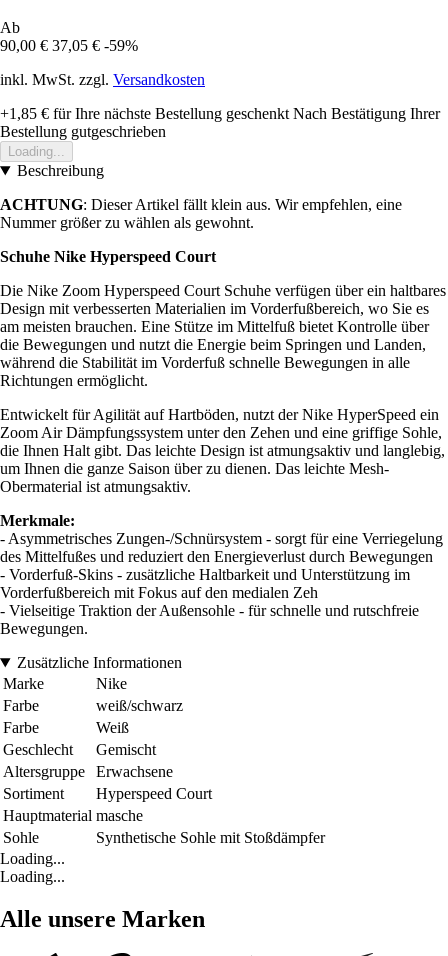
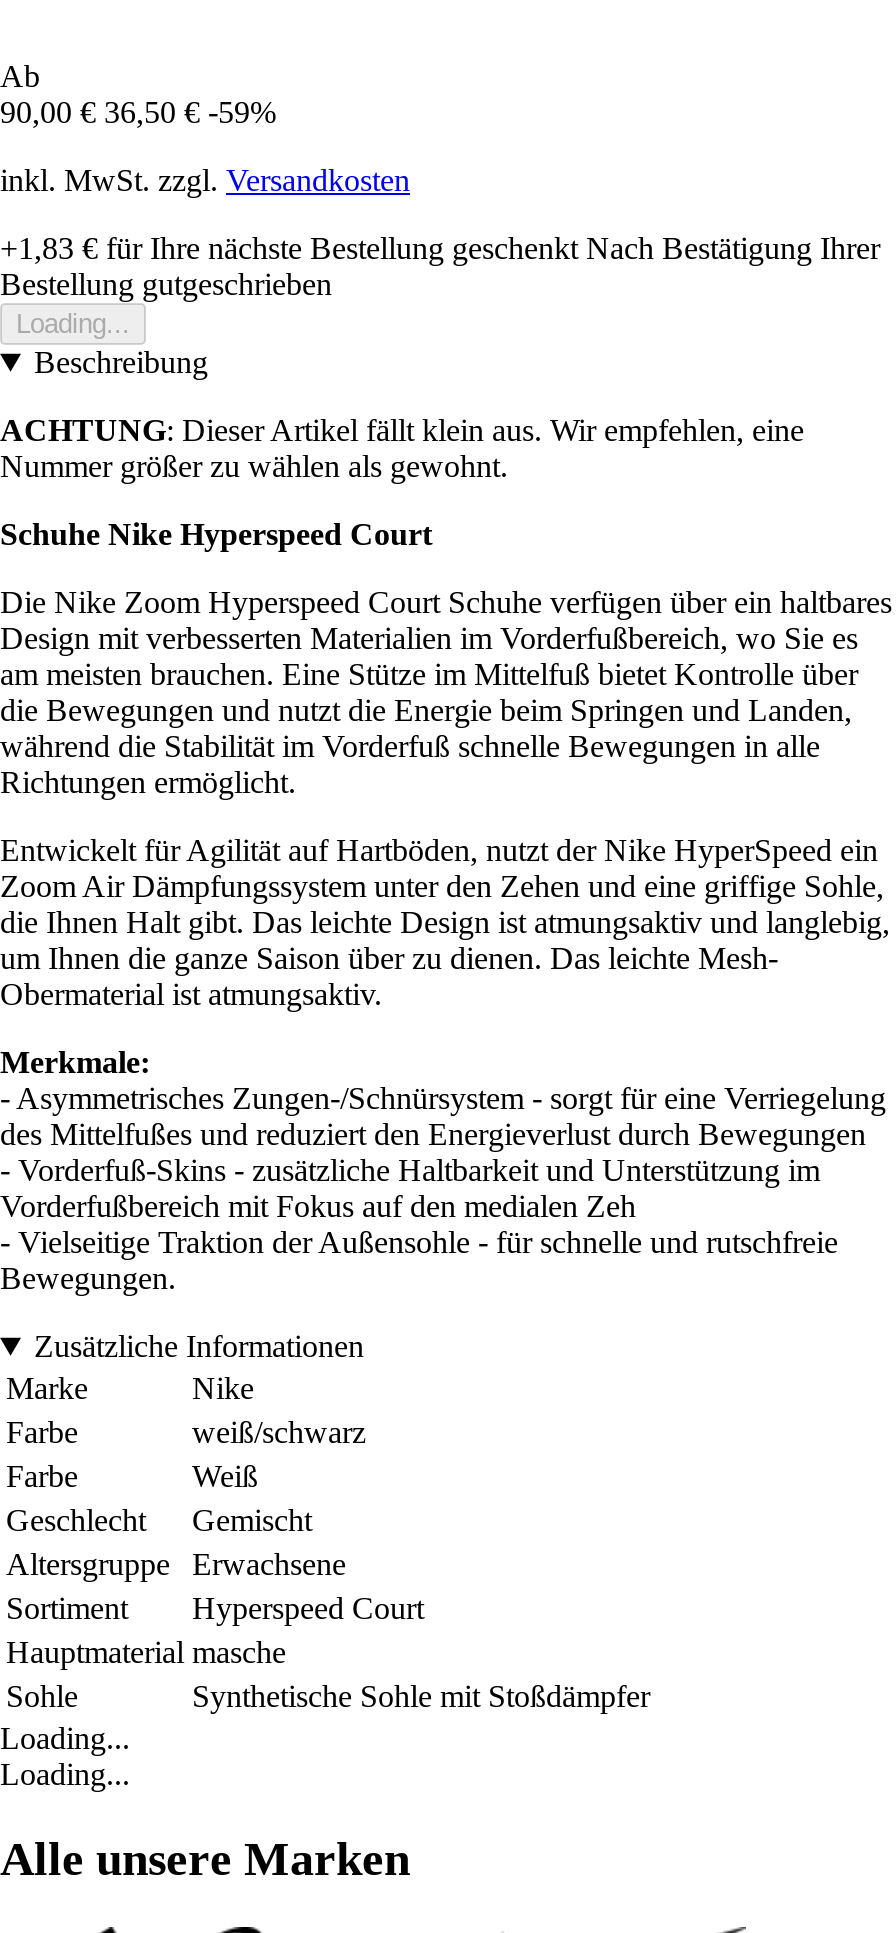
[0,37,138,54] 90,00 € 37,05 € -59% -> [0,95,276,129] 90,00 € 36,50 € -59%
[0,105,440,122] +1,85 €für Ihre nächste Bestellung geschenkt Nach Bestätigung Ihrer -> [0,231,880,265] +1,83 €für Ihre nächste Bestellung geschenkt Nach Bestätigung Ihrer

